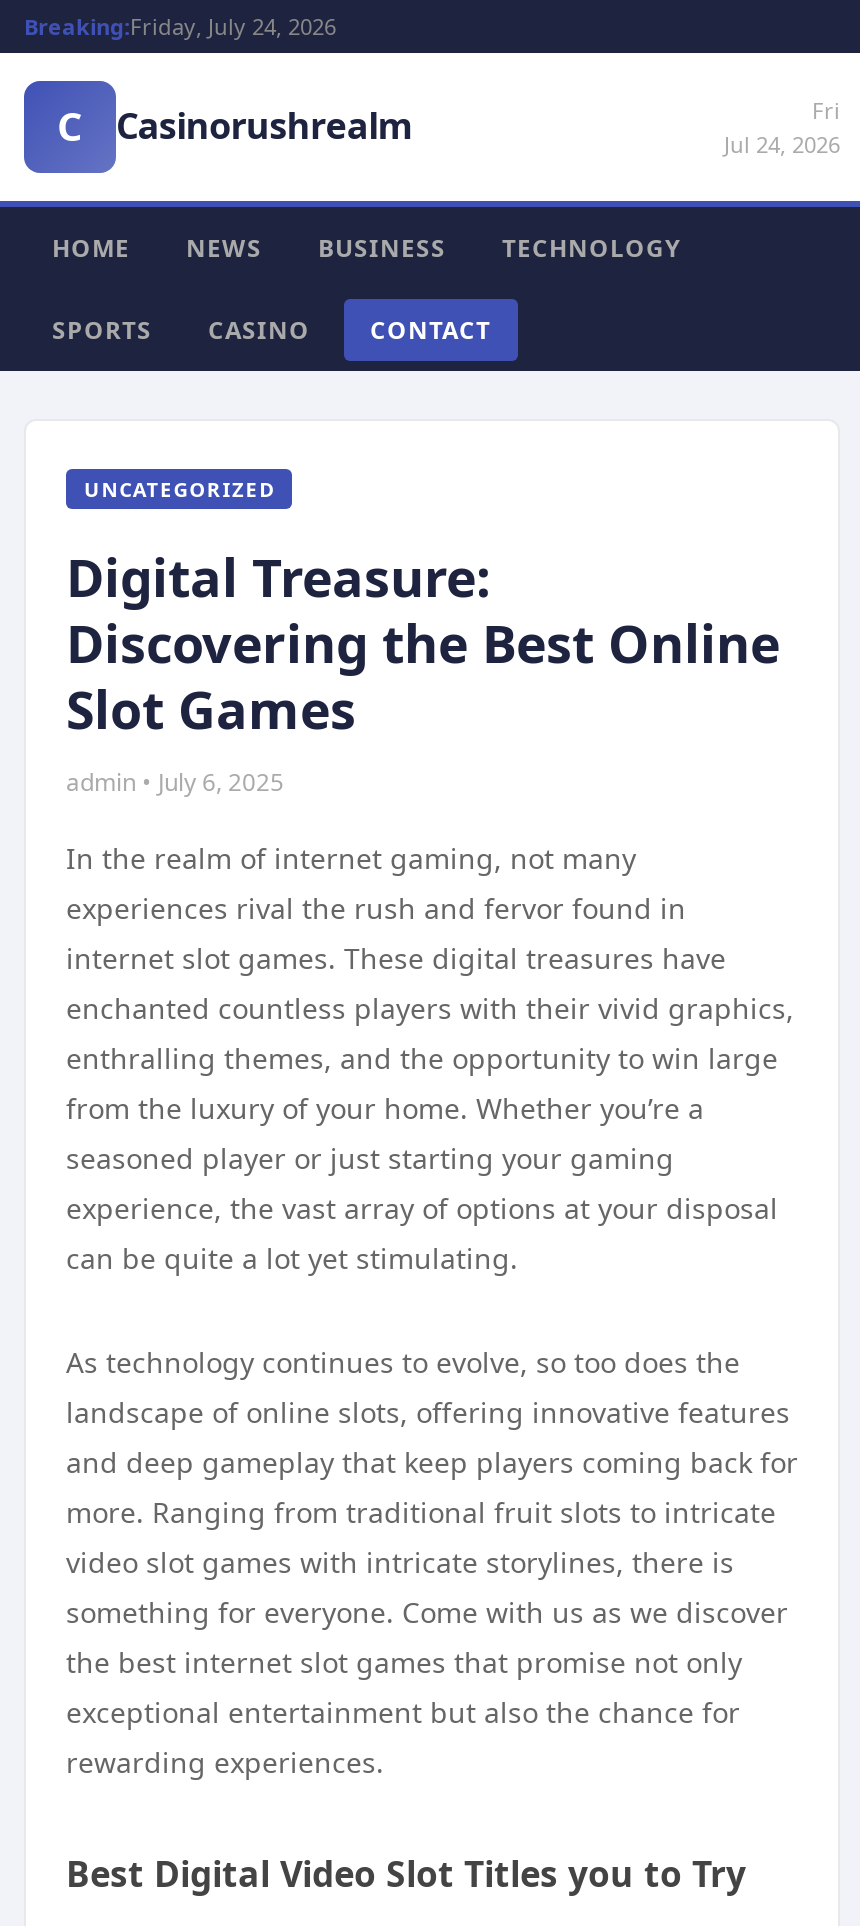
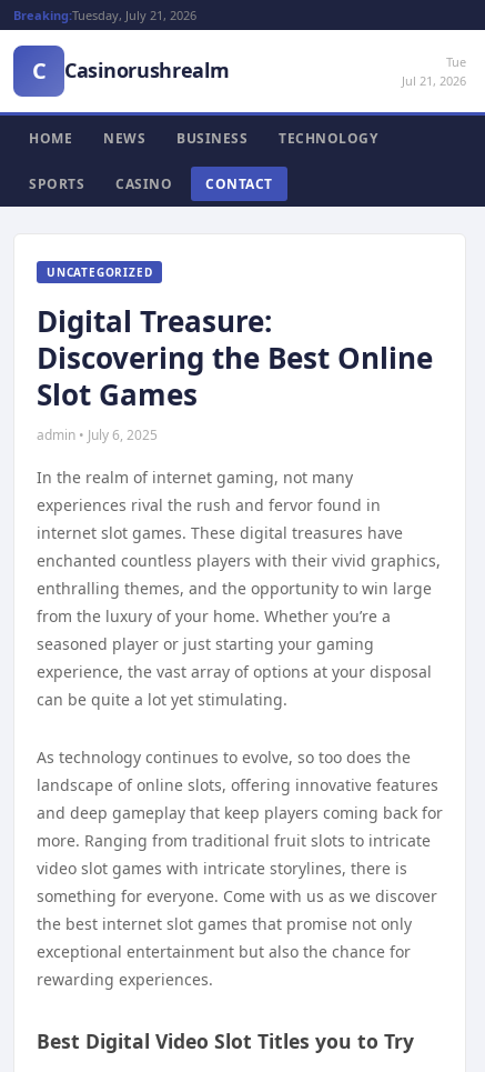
[24,11,336,41] Breaking:Friday, July 24, 2026 -> [13,7,196,23] Breaking:Tuesday, July 21, 2026
[724,95,840,159] Fri | Jul 24, 2026 -> [402,53,466,89] Tue | Jul 21, 2026

